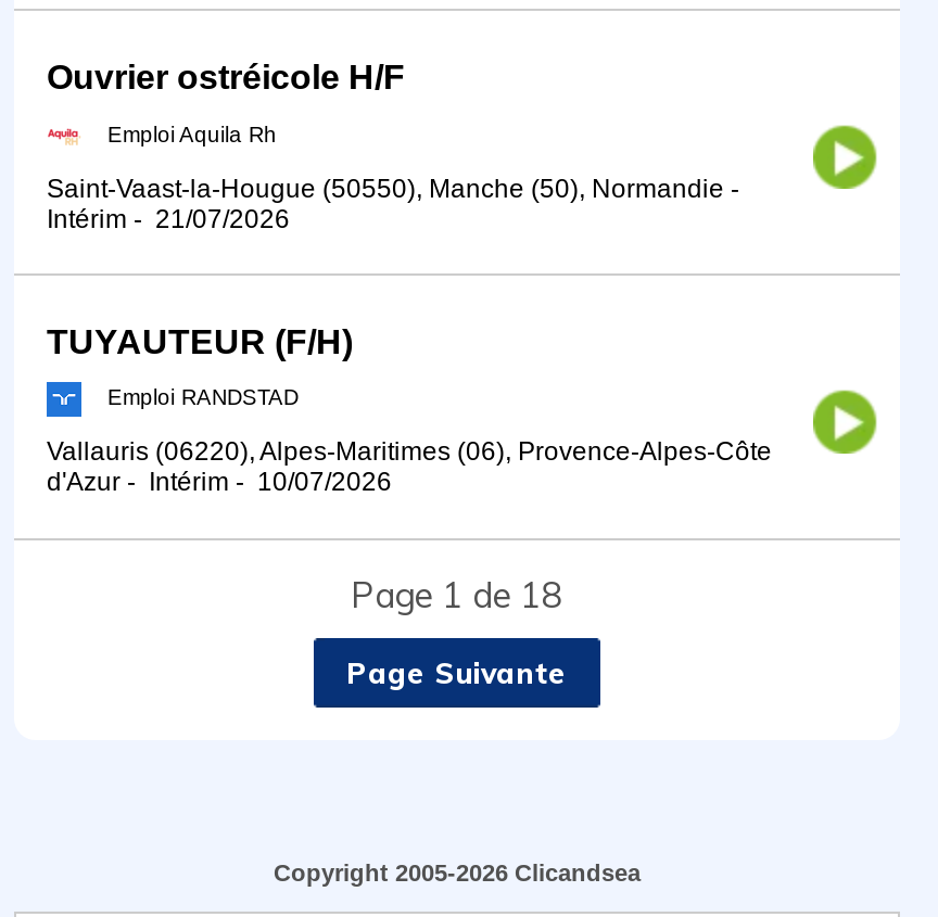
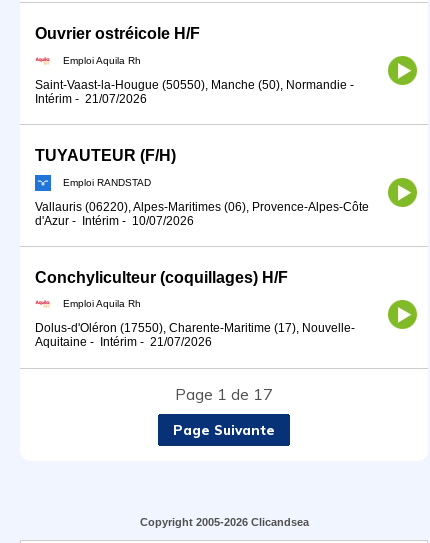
[351,573,563,616] Page 1 de 18 -> [35,269,355,404] Conchyliculteur (coquillages) H/F | Emploi Aquila Rh | Dolus-d'Oléron (17550), Charente-Maritime (17), Nouvelle- | Aquitaine - Intérim - 21/07/2026 | Page 1 de 17

